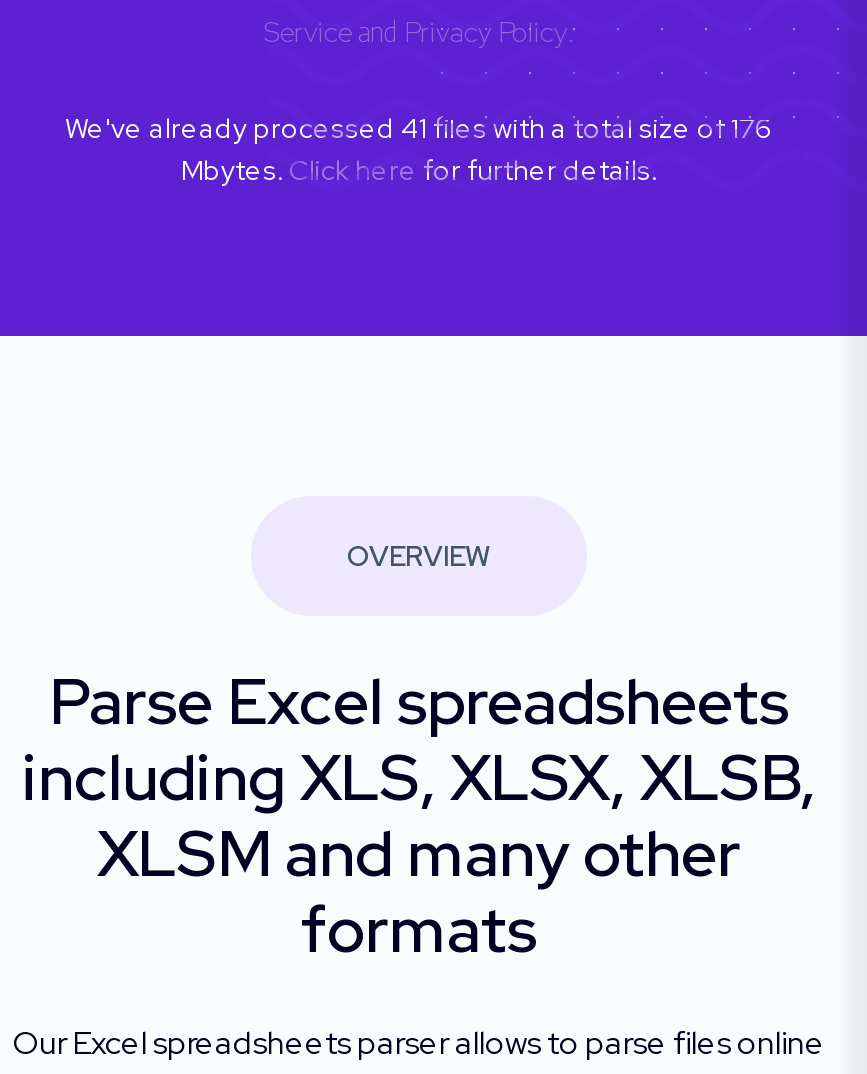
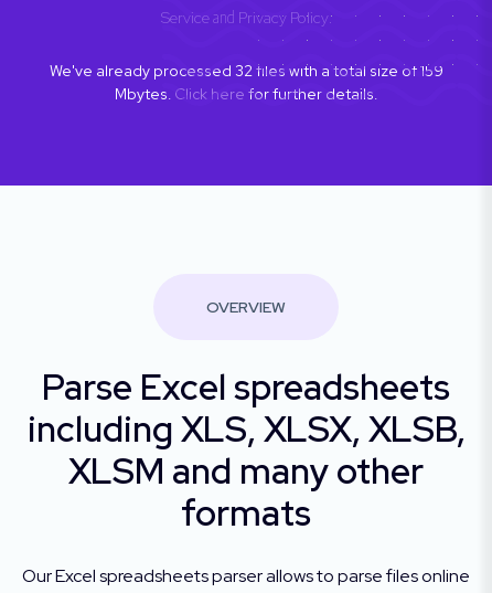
[65,111,773,147] We've already processed 41 files with a total size of 176 -> [49,61,443,81] We've already processed 32 files with a total size of 159

